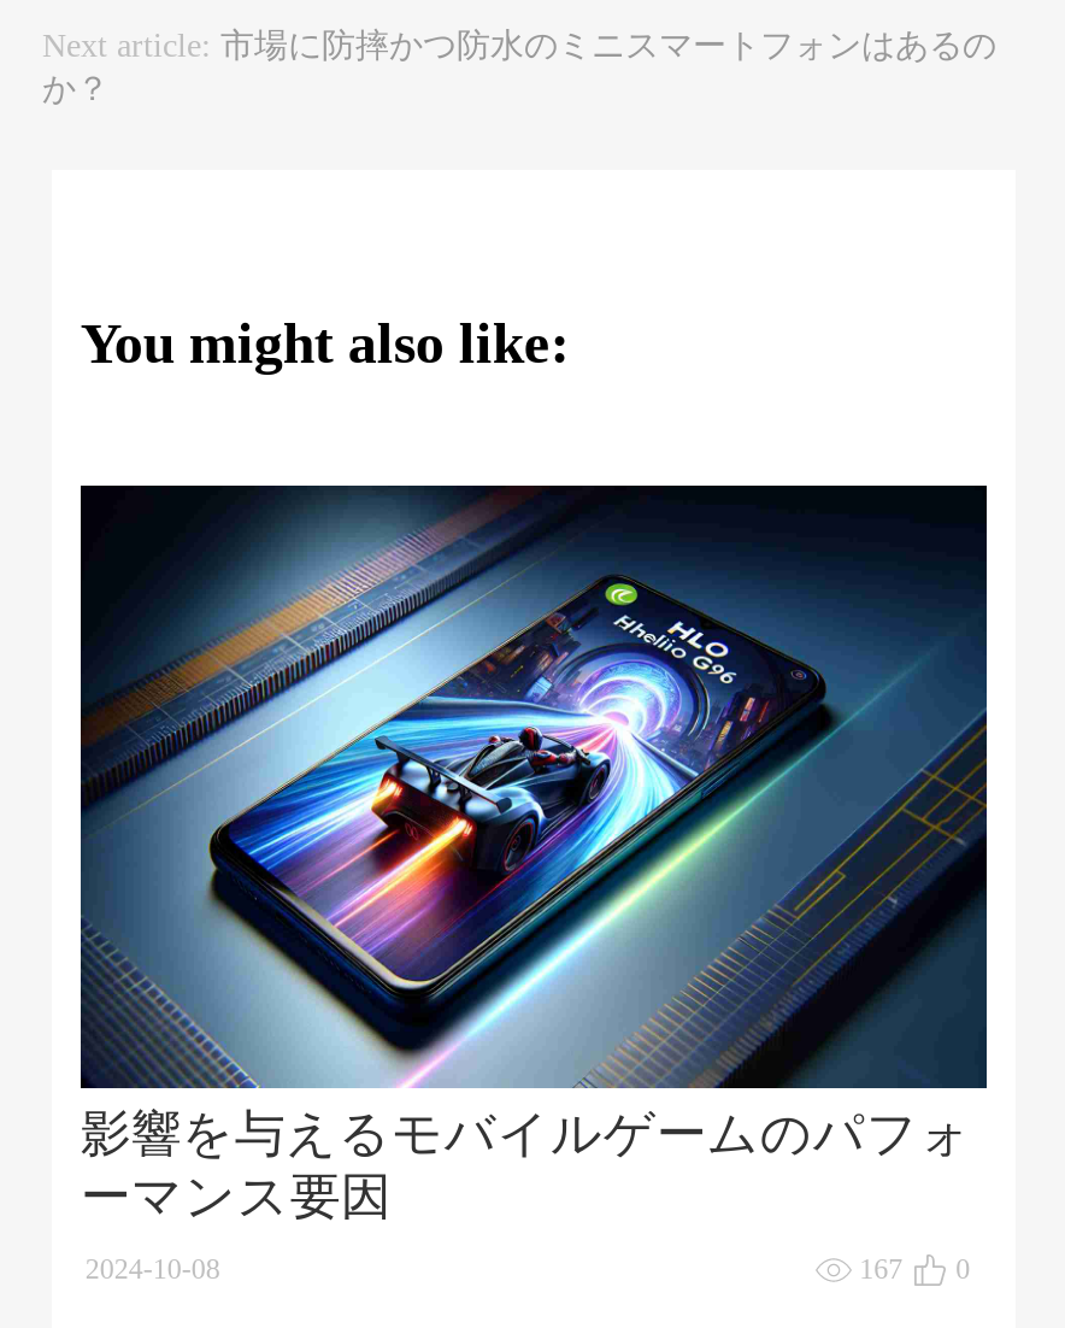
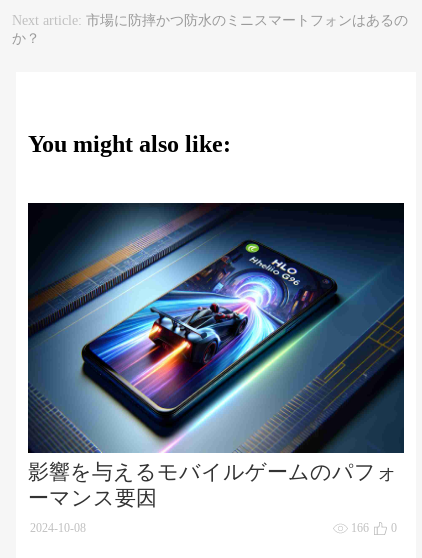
[859,1253,970,1286] 167 0 -> [351,521,397,535] 166 0

